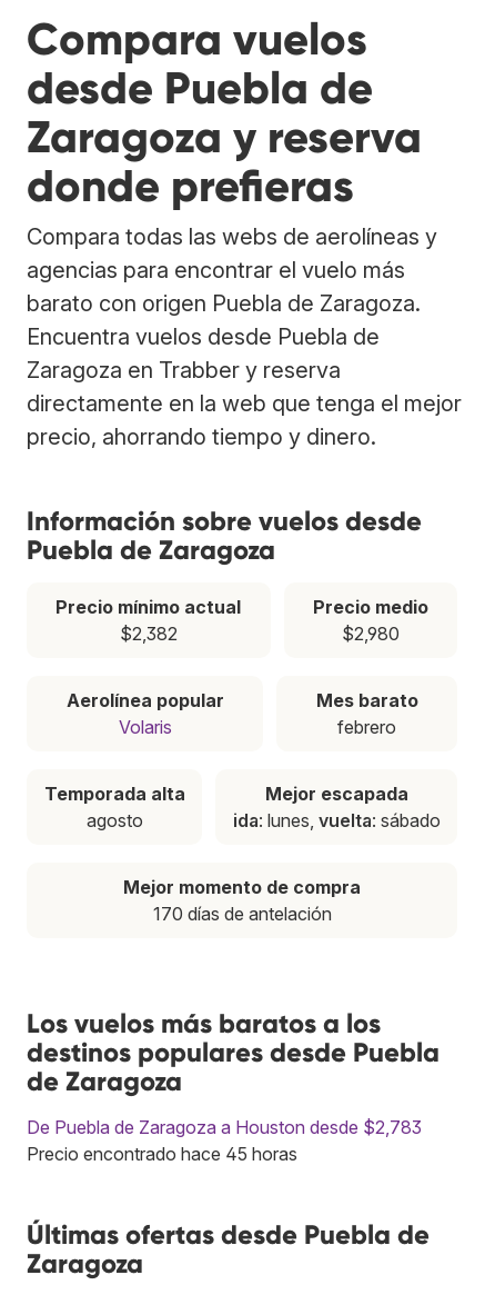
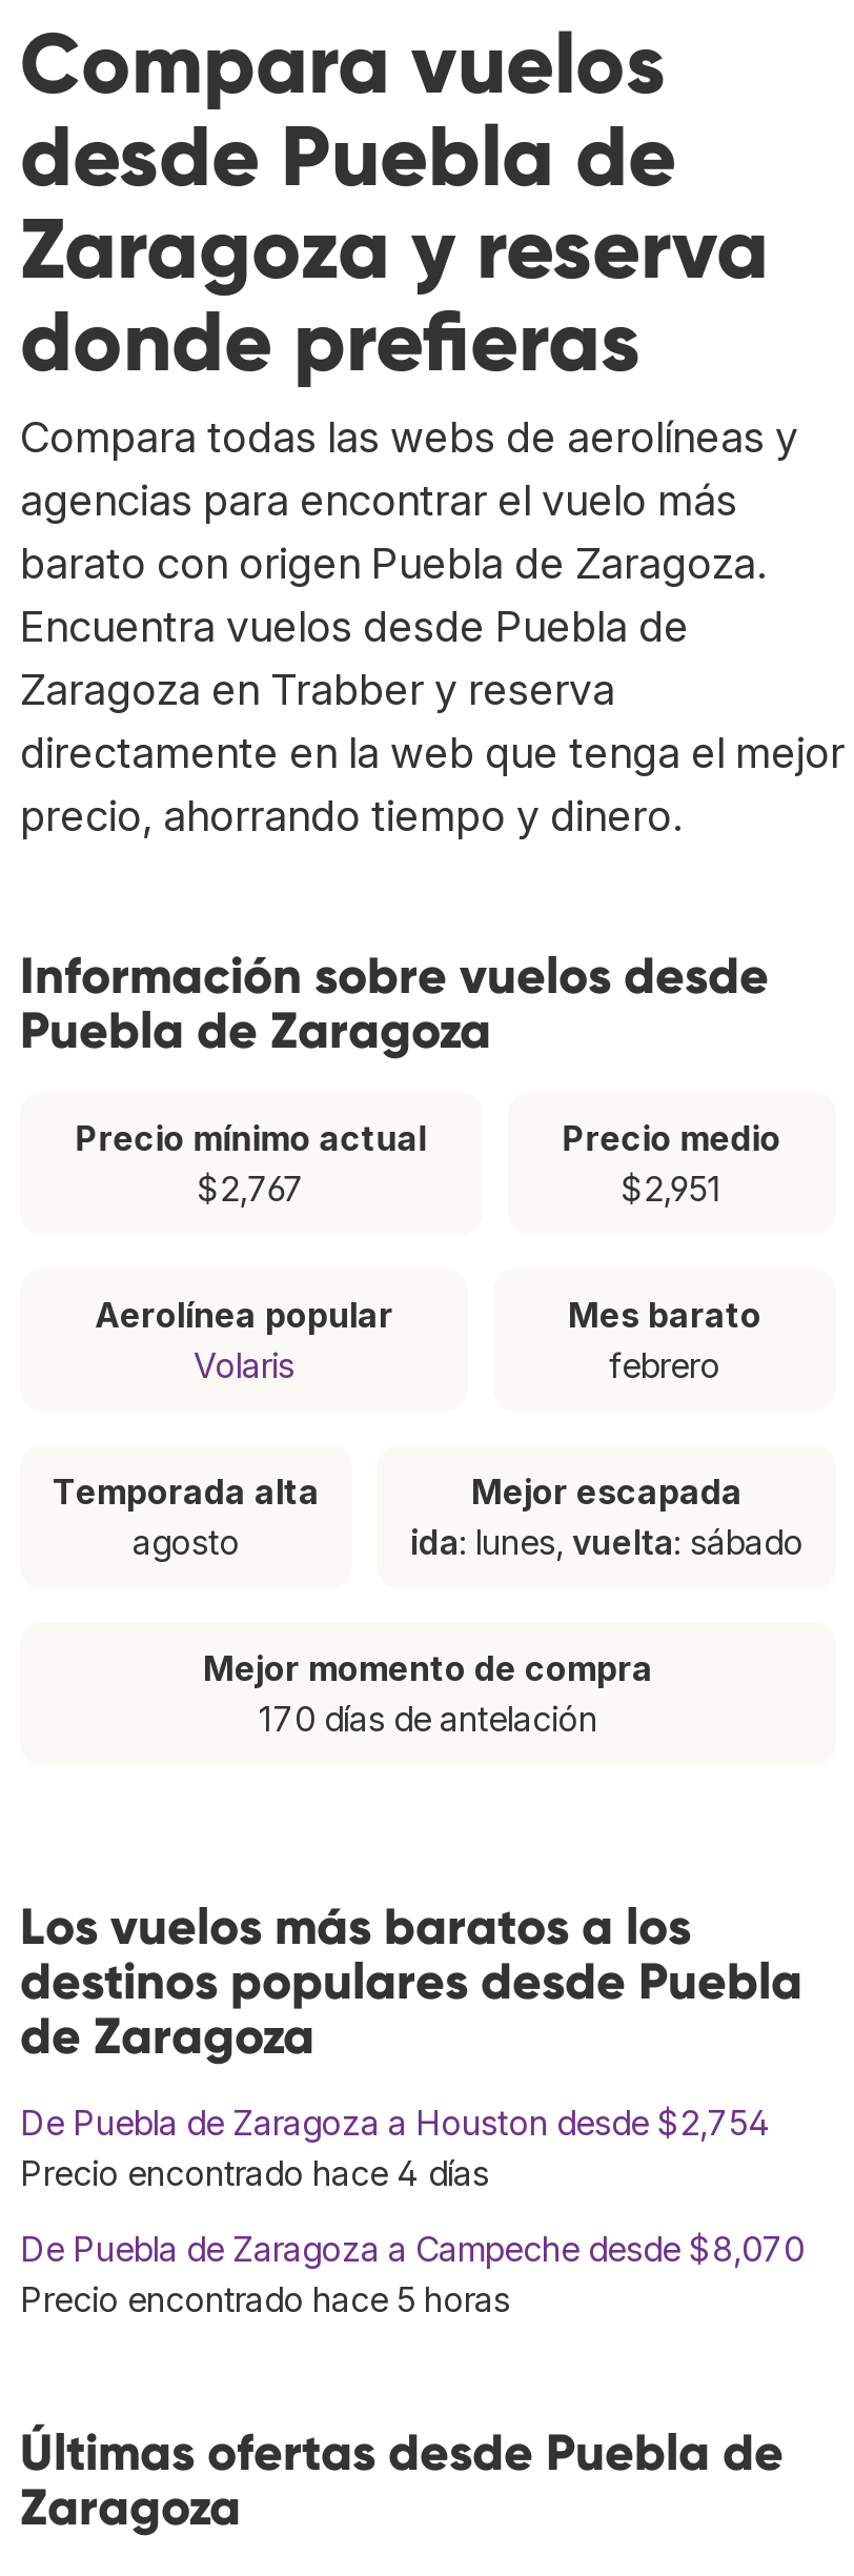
[120,622,177,644] $2,382 -> [197,1167,304,1209] $2,767
[342,622,399,644] $2,980 -> [621,1167,722,1209] $2,951
[27,1116,422,1165] De Puebla de Zaragoza a Houston desde $2,783 | Precio encontrado hace 45 horas -> [20,2101,805,2320] De Puebla de Zaragoza a Houston desde $2,754 | Precio encontrado hace 4 días | De Puebla de Zaragoza a Campeche desde $8,070 | Precio encontrado hace 5 horas

